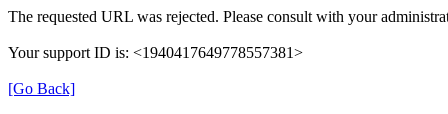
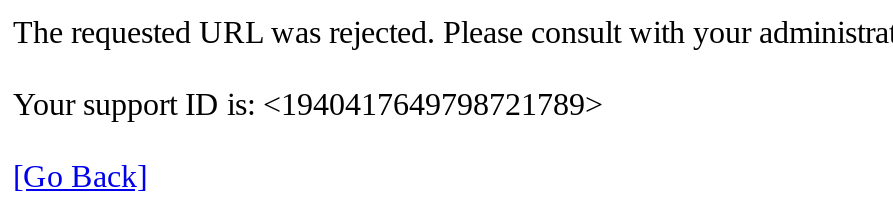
[8,44,303,61] Your support ID is: <1940417649778557381> -> [13,87,603,121] Your support ID is: <1940417649798721789>

